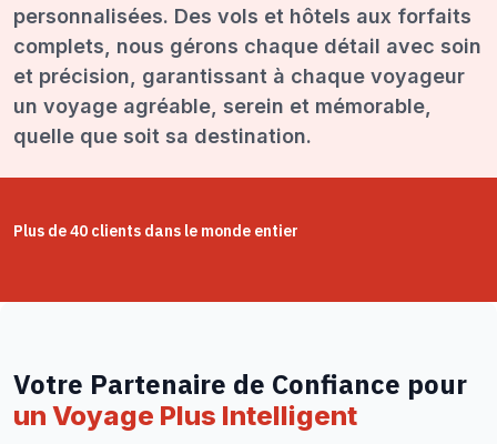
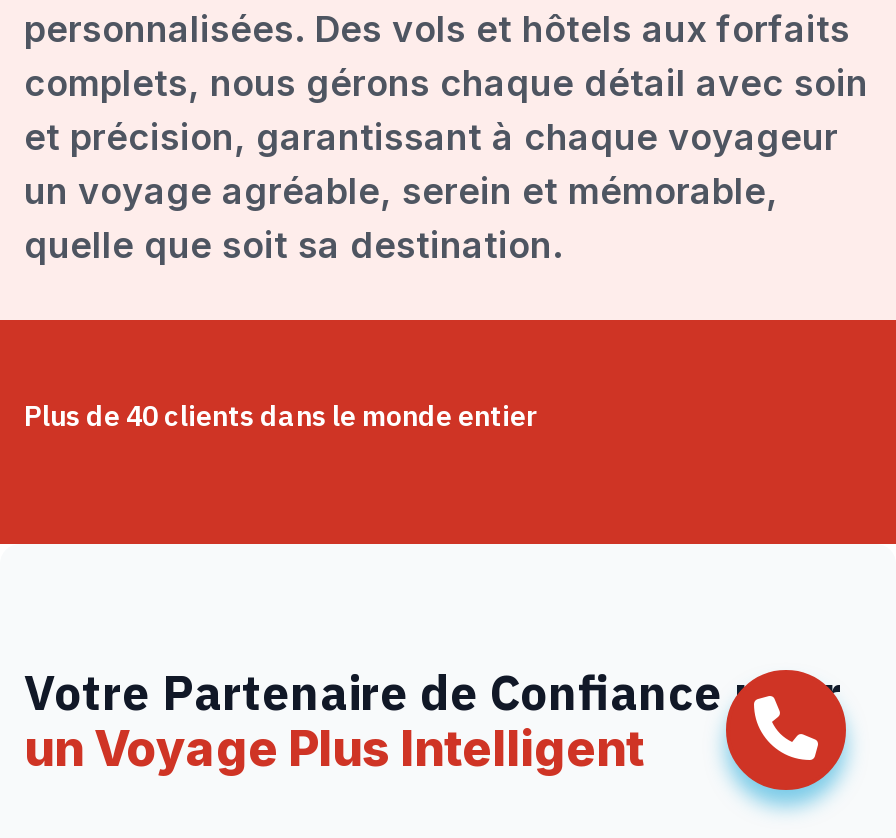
none -> [718,728,854,814] [image]

